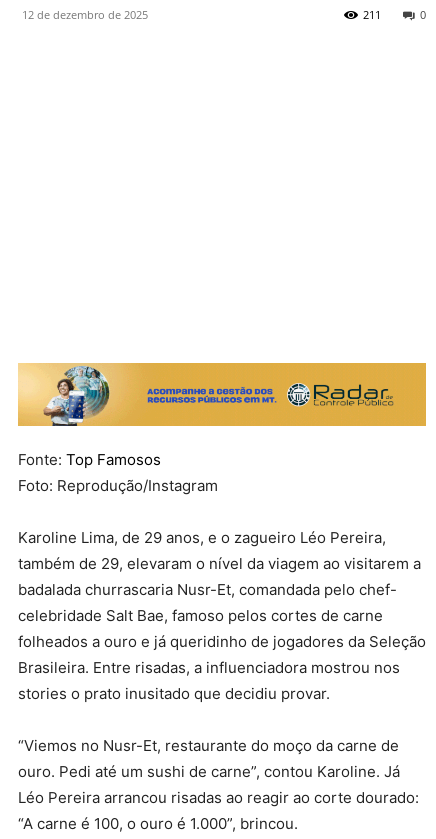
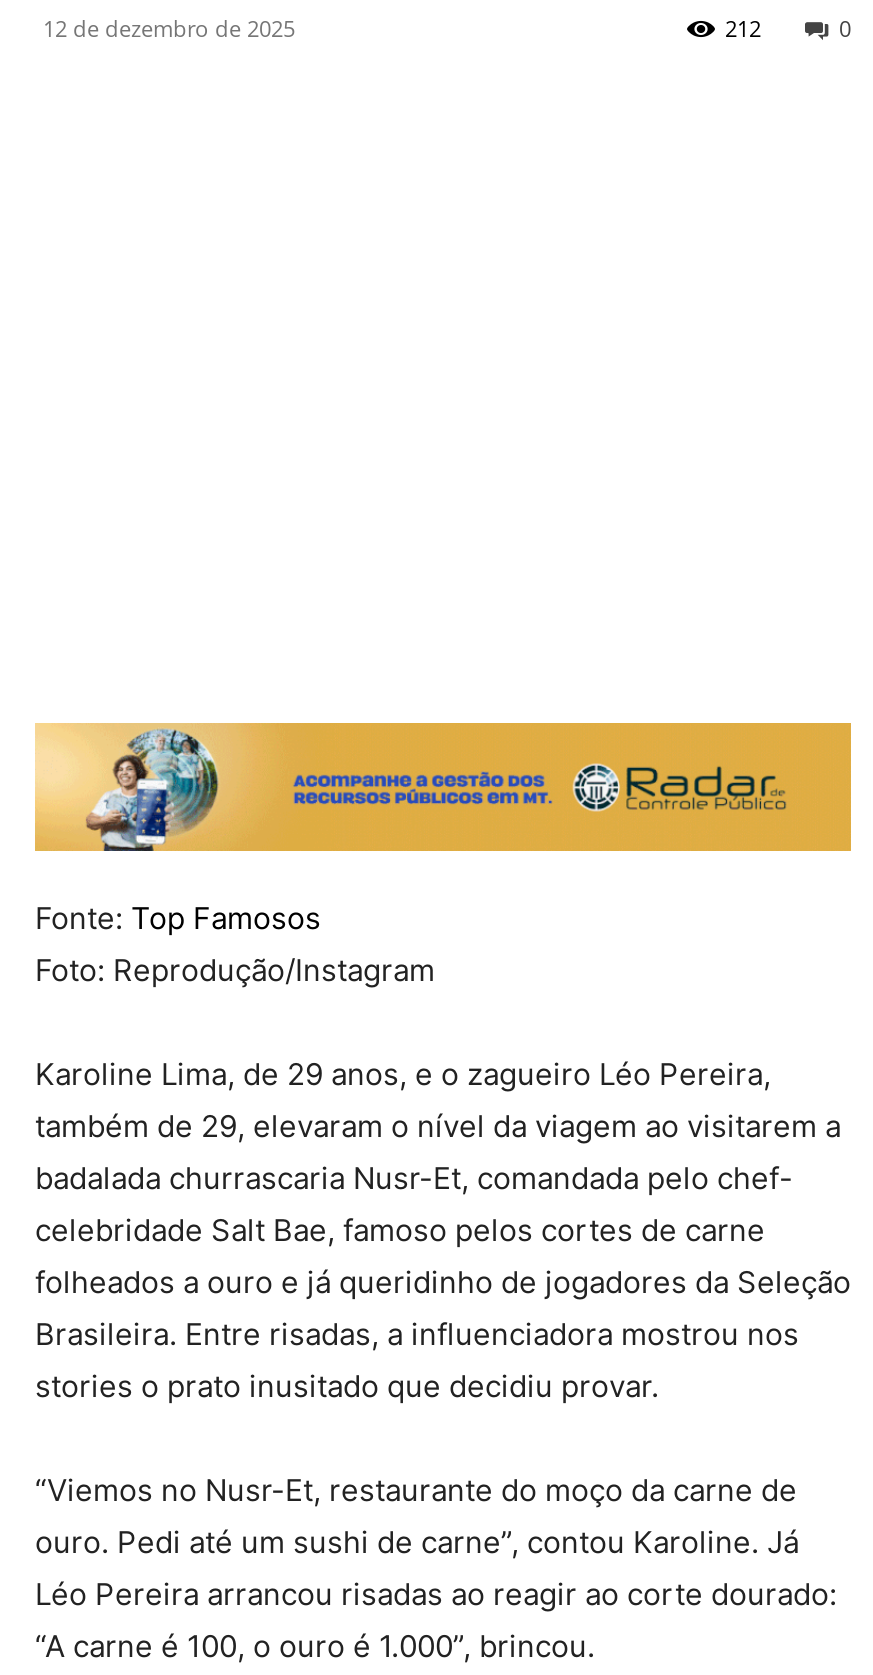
[363,7,381,22] 211 -> [725,13,761,43] 212

